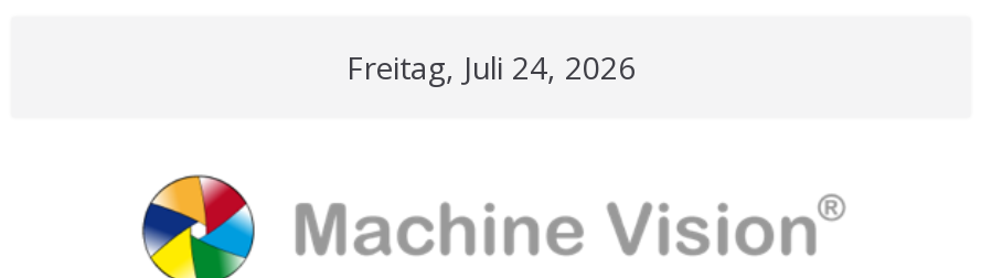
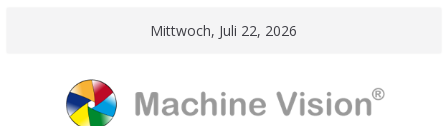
[346,46,636,88] Freitag, Juli 24, 2026 -> [150,21,297,40] Mittwoch, Juli 22, 2026

